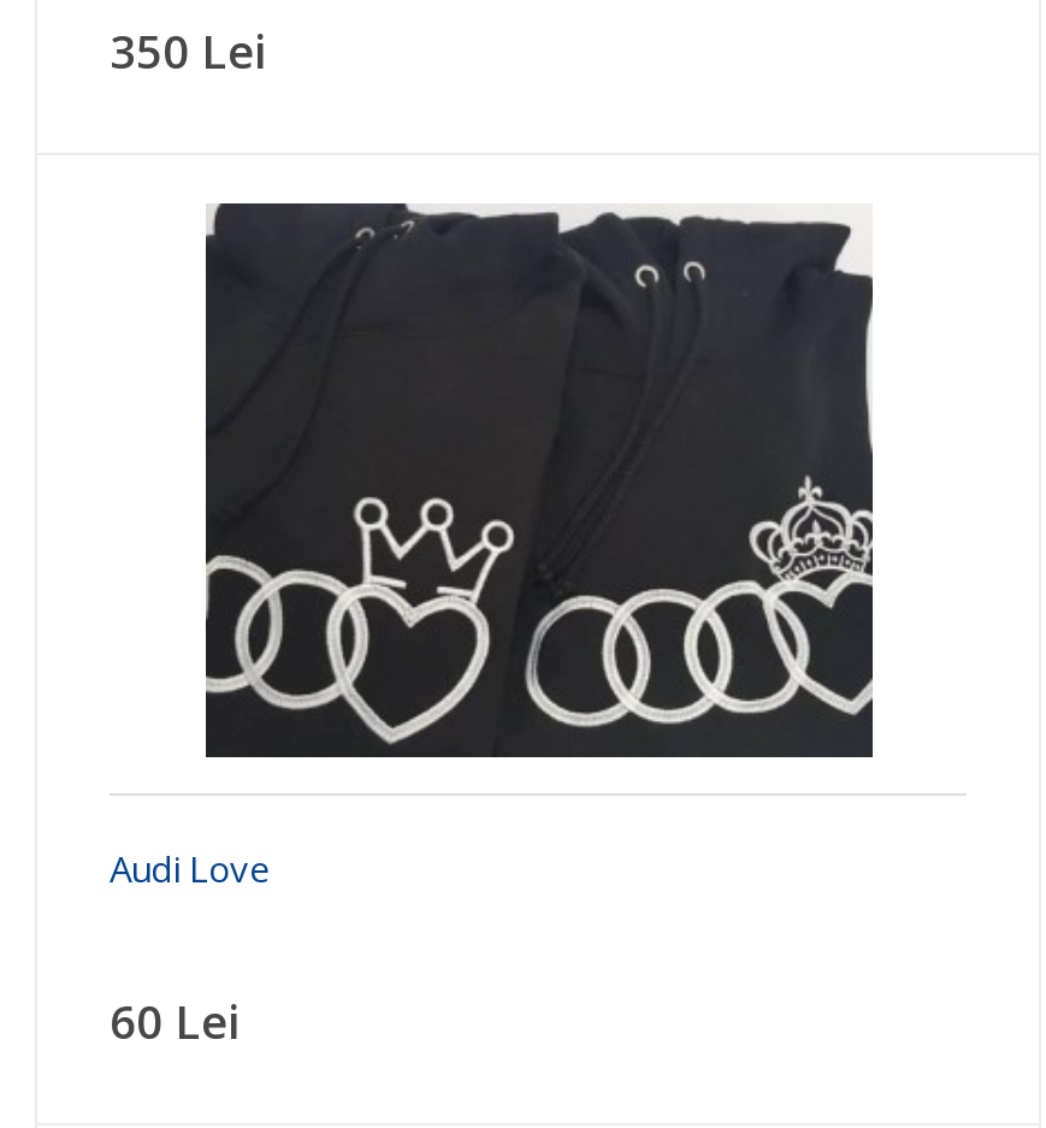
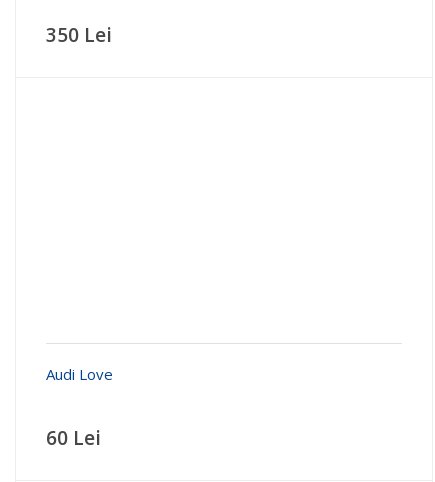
[203,201,875,760] [image] -> none

